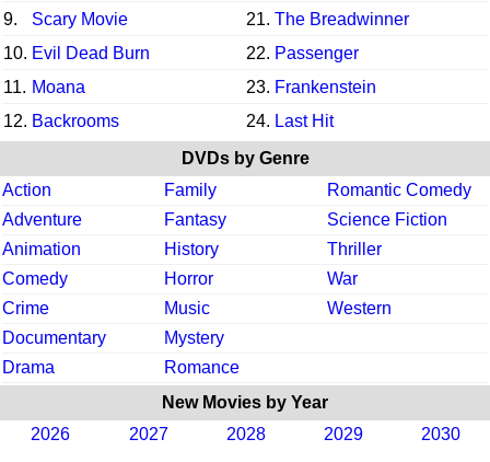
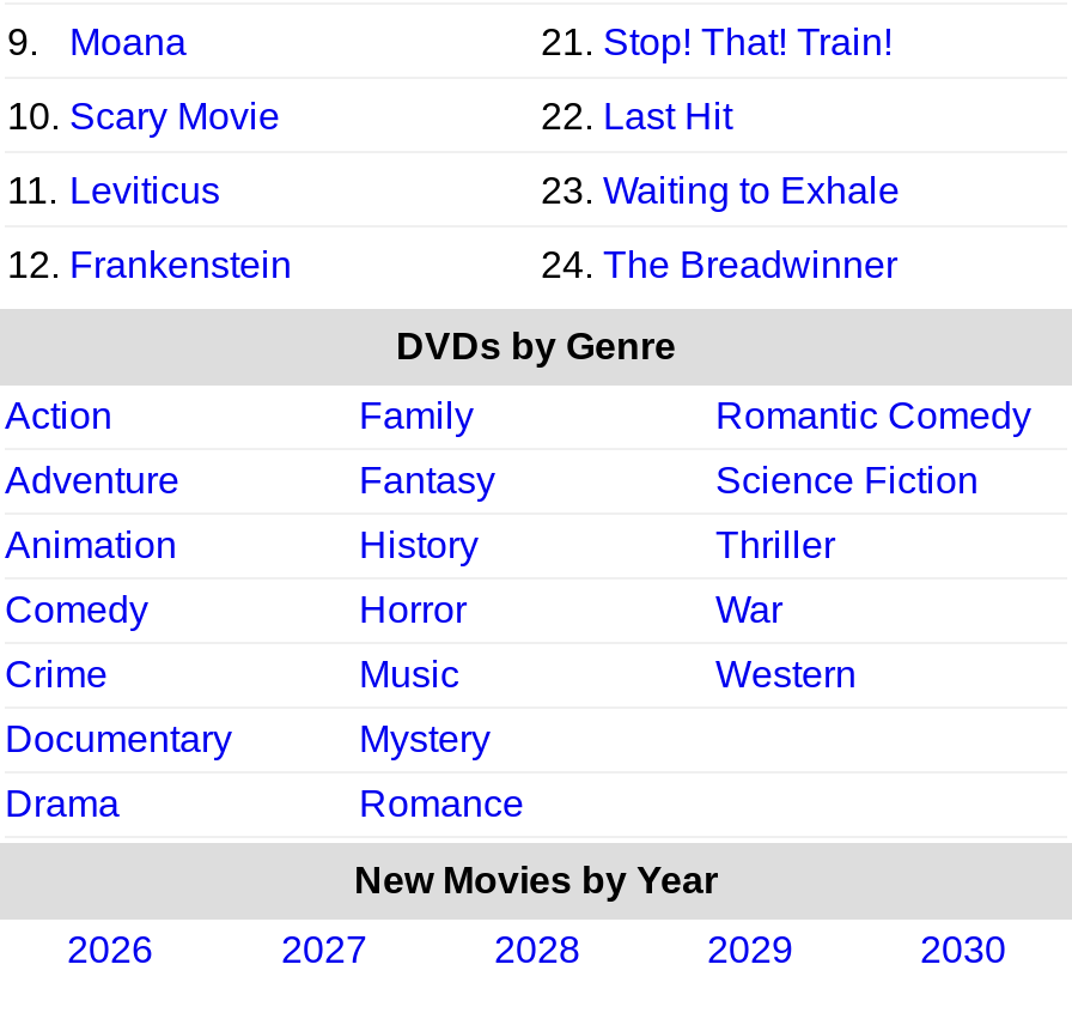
[32,10,409,28] Scary Movie | 21. The Breadwinner -> [69,21,893,62] Moana | 21. Stop! That! Train!
[3,44,359,62] 10. Evil Dead Burn | 22. Passenger -> [7,96,732,136] 10. Scary Movie | 22. Last Hit
[3,78,376,96] 11. Moana | 23. Frankenstein -> [7,170,900,211] 11. Leviticus | 23. Waiting to Exhale
[3,112,334,130] 12. Backrooms | 24. Last Hit -> [7,244,897,285] 12. Frankenstein | 24. The Breadwinner

